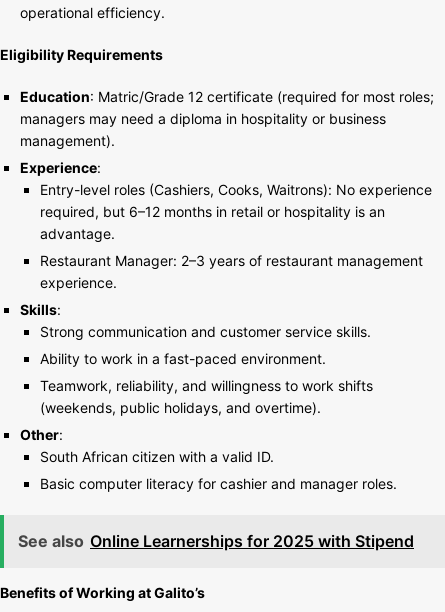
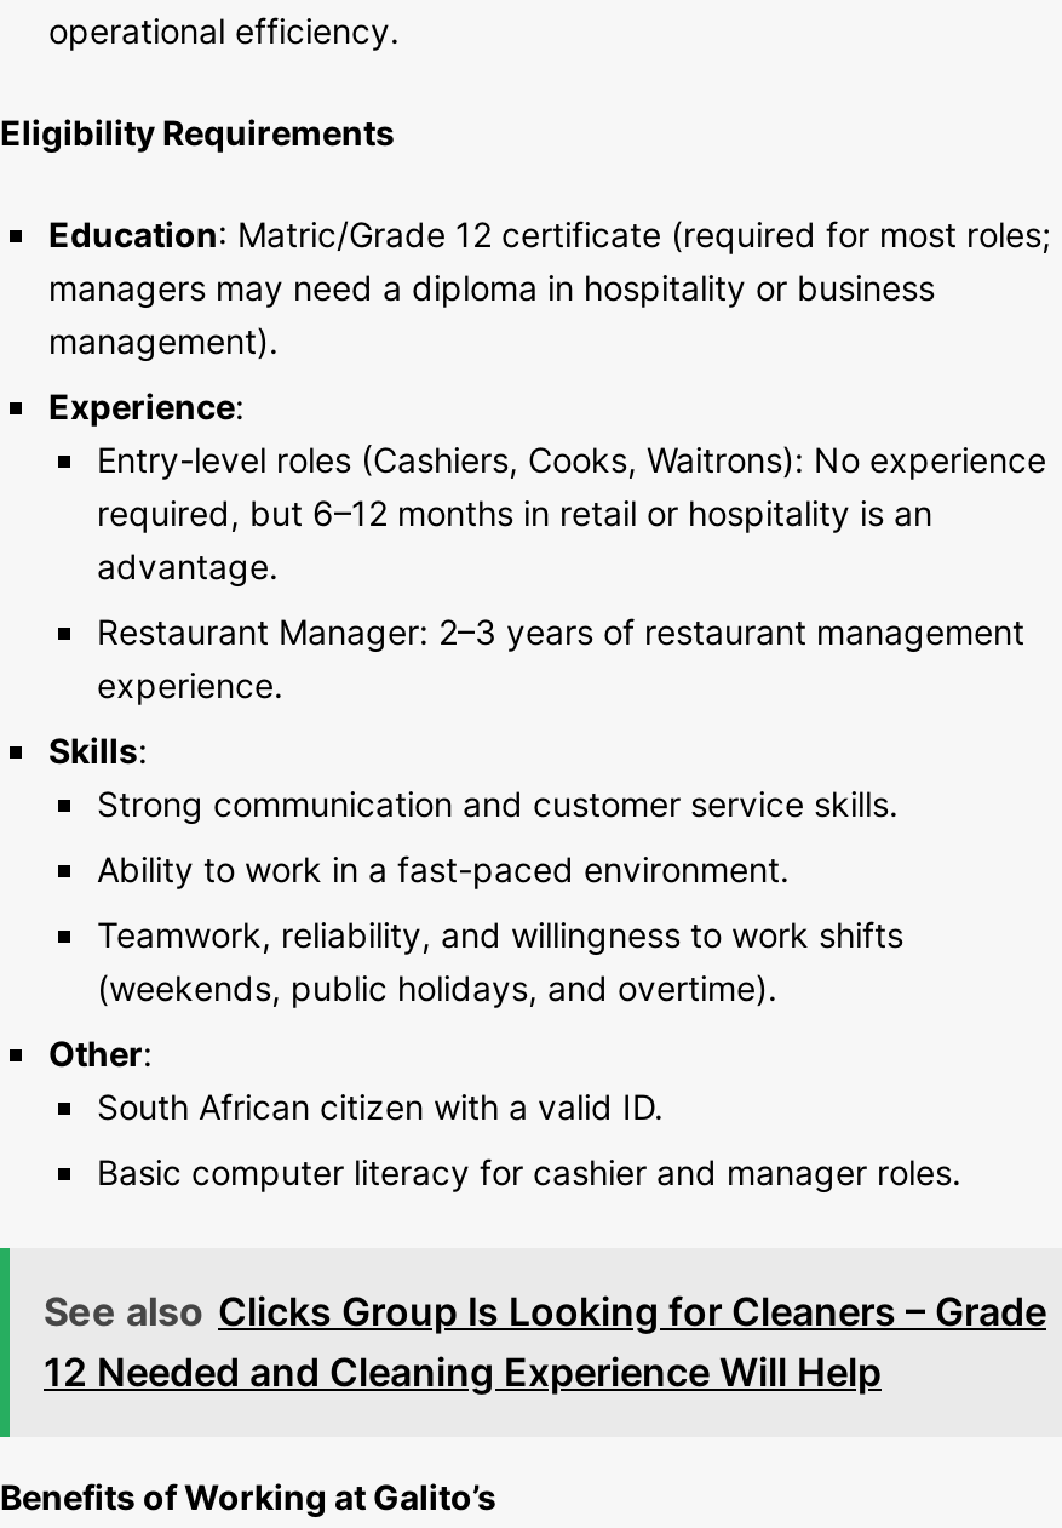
[18,531,414,551] See also Online Learnerships for 2025 with Stipend -> [44,1286,1046,1395] See also Clicks Group Is Looking for Cleaners – Grade | 12 Needed and Cleaning Experience Will Help

